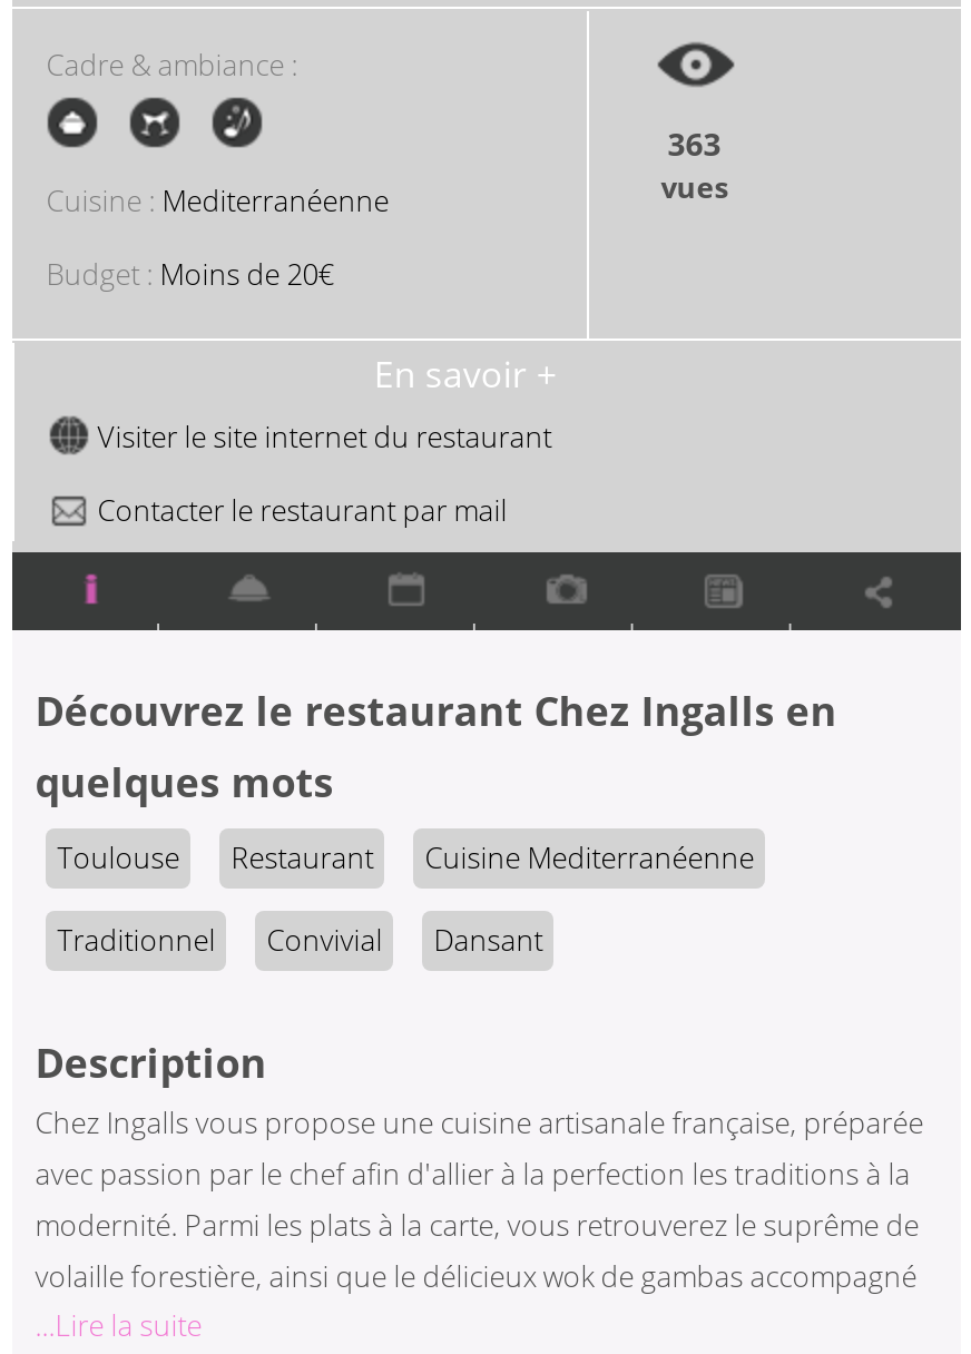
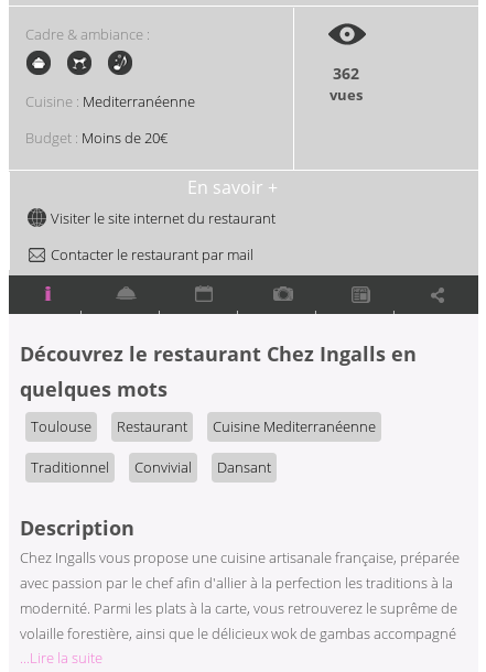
[667,122,721,165] 363 -> [333,63,359,84] 362

